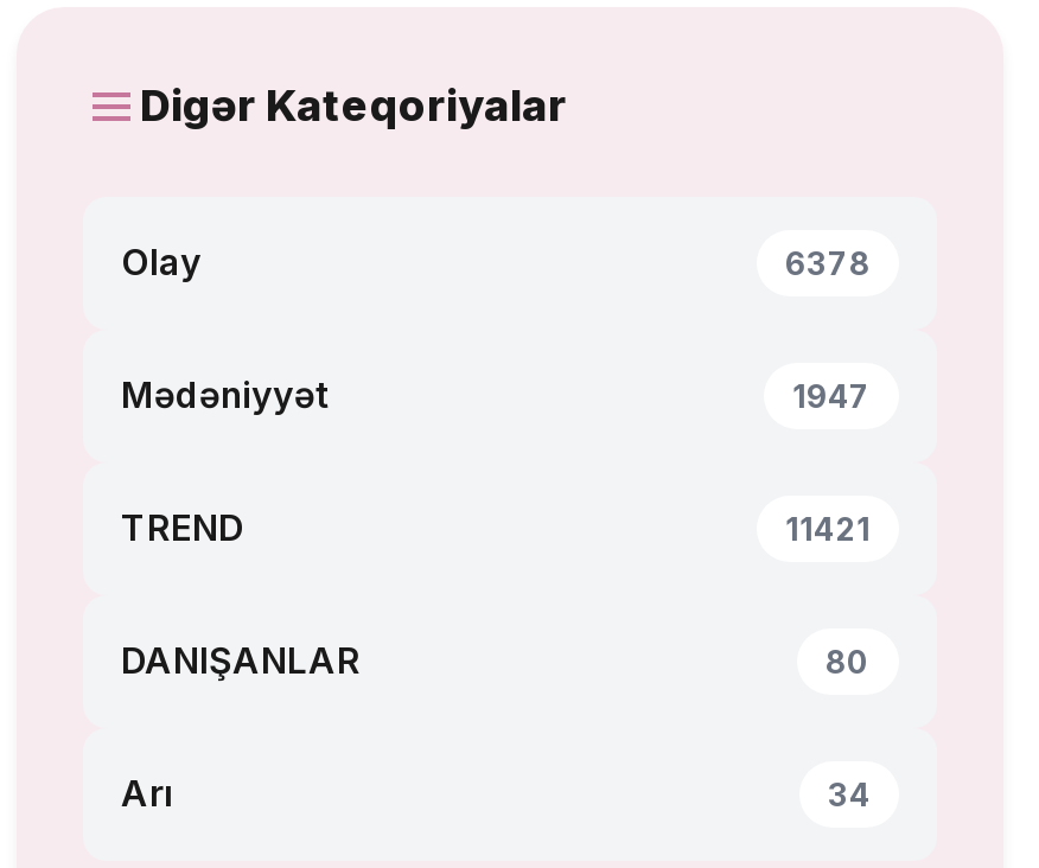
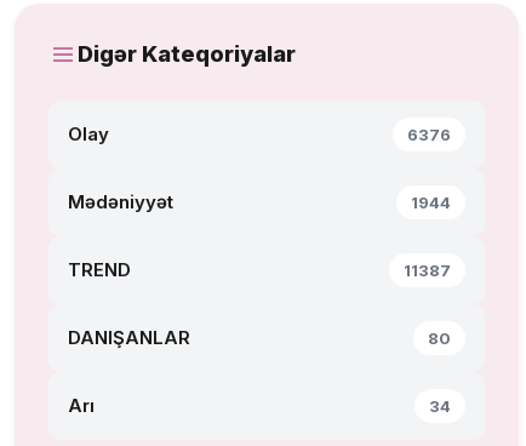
[785,244,871,282] 6378 -> [407,125,451,144] 6376
[792,377,871,415] 1947 -> [411,193,451,212] 1944
[785,510,871,548] 11421 -> [404,261,451,280] 11387

